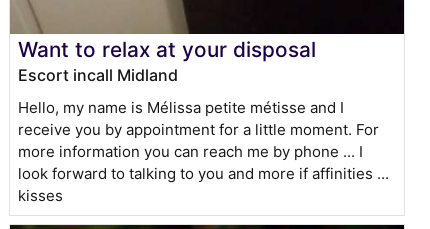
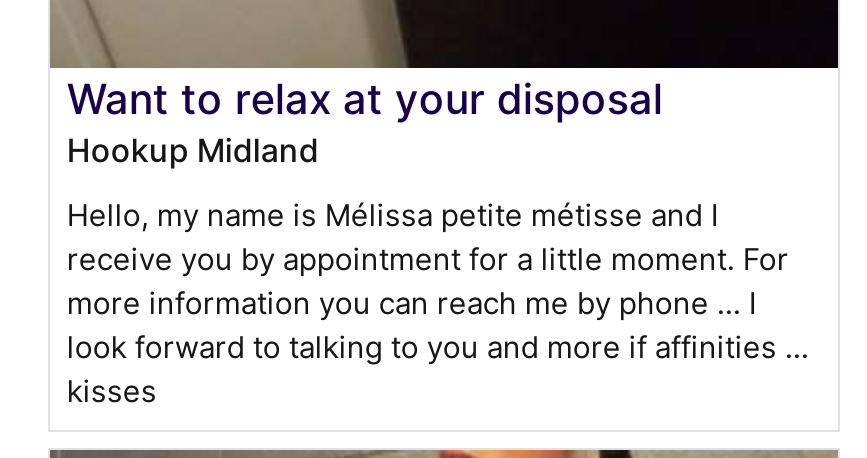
[18,65,178,85] Escort incall Midland -> [67,130,319,170] Hookup Midland

